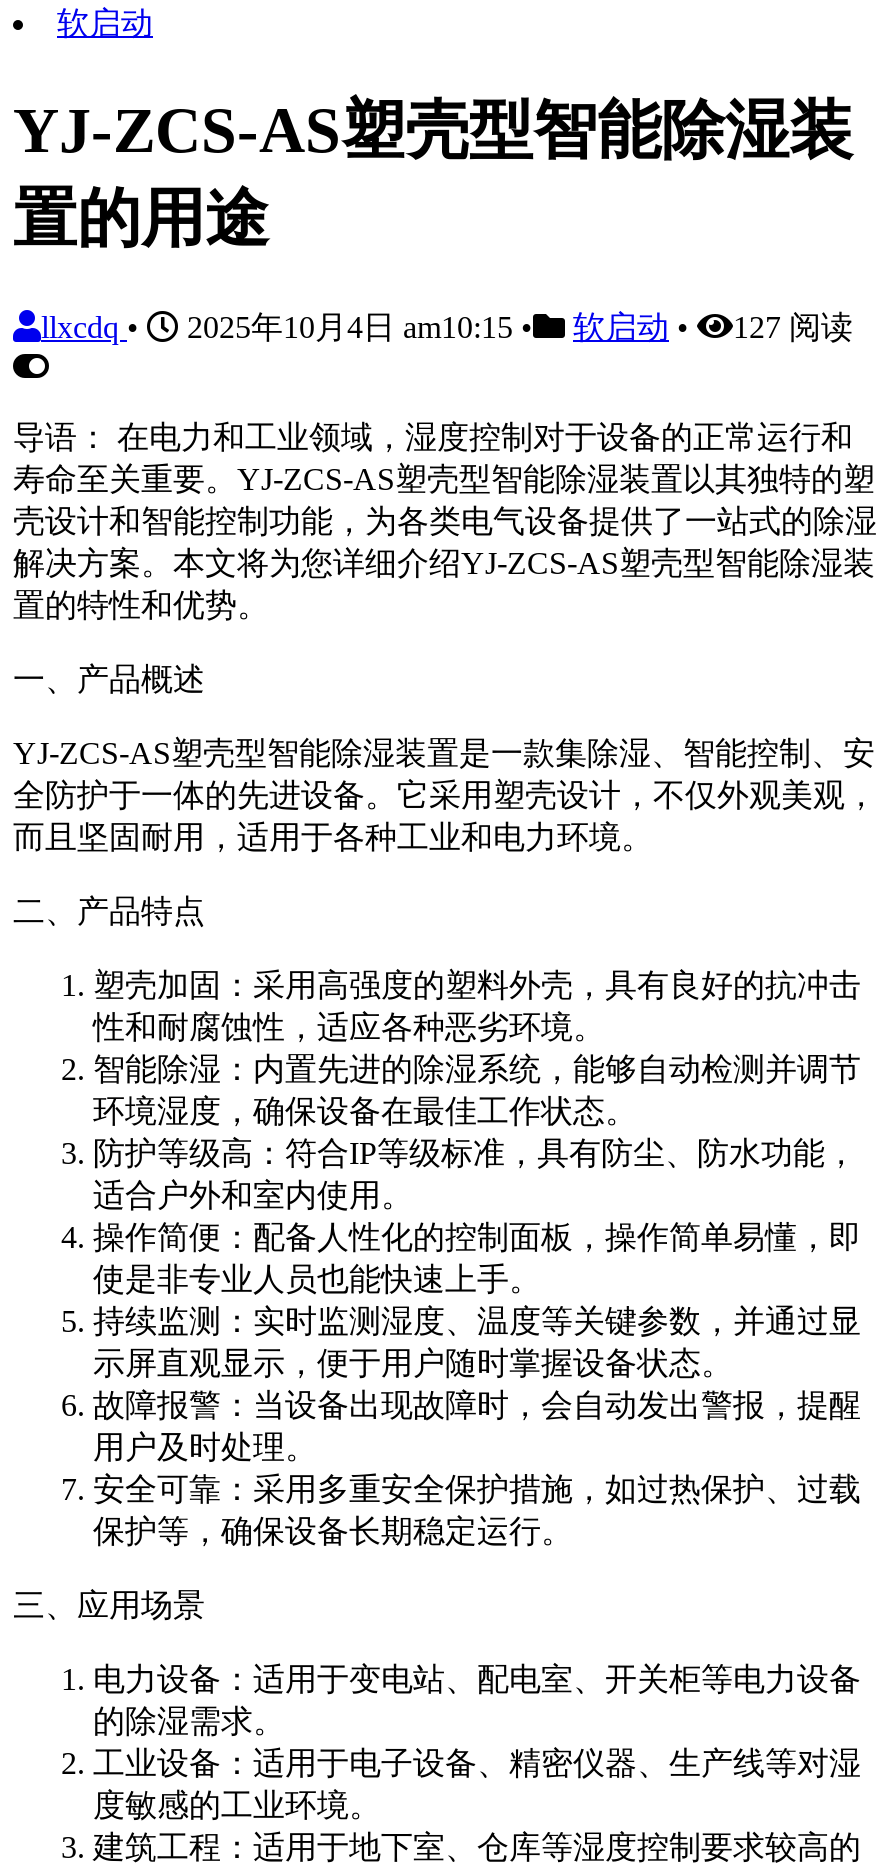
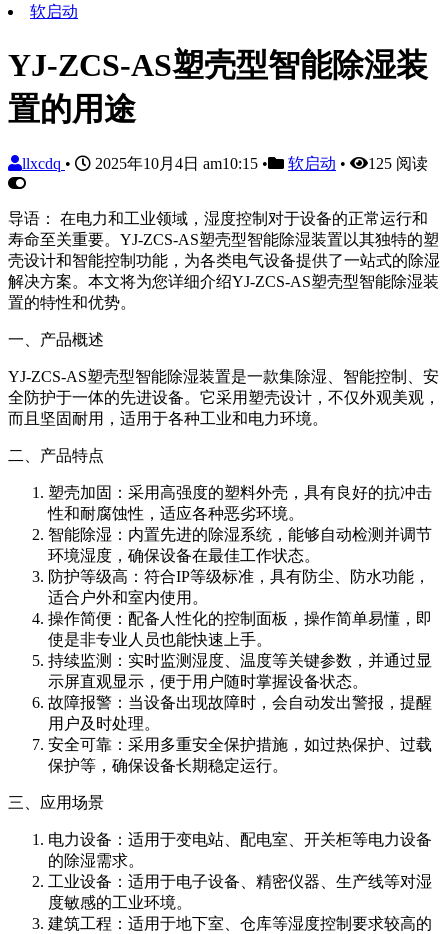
[41,309,853,343] llxcdq • 2025年10月4日 am10:15 • 软启动 • 127 阅读 -> [22,155,428,172] llxcdq • 2025年10月4日 am10:15 • 软启动 • 125 阅读

